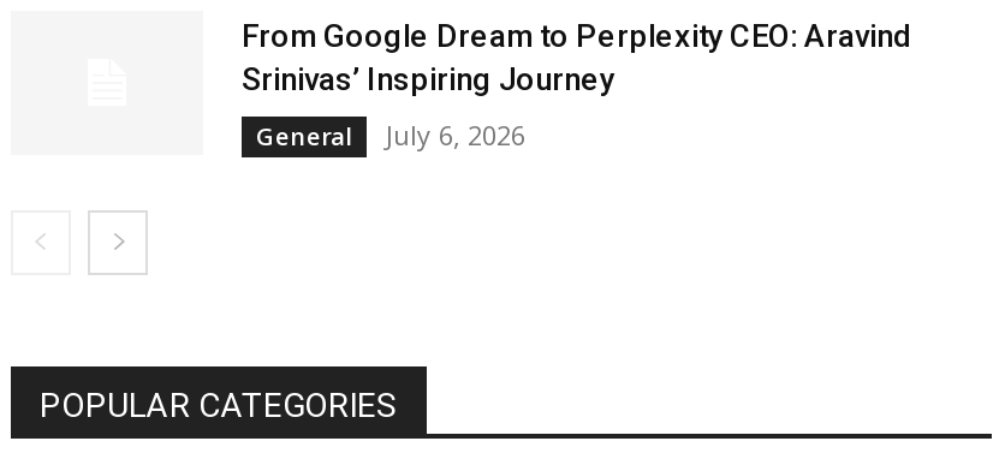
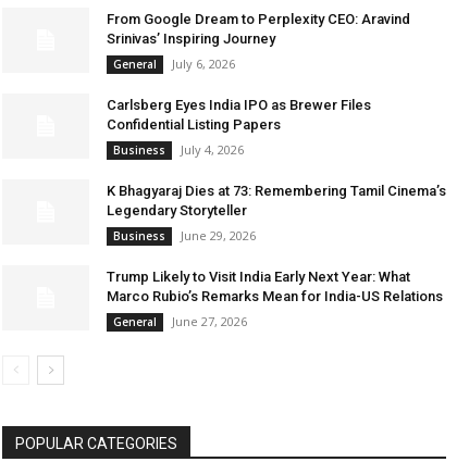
none -> [107,96,446,329] Carlsberg Eyes India IPO as Brewer Files | Confidential Listing Papers | Business | July 4, 2026 | K Bhagyaraj Dies at 73: Remembering Tamil Cinema’s | Legendary Storyteller | Business | June 29, 2026 | Trump Likely to Visit India Early Next Year: What | Marco Rubio’s Remarks Mean for India-US Relations | General | June 27, 2026

